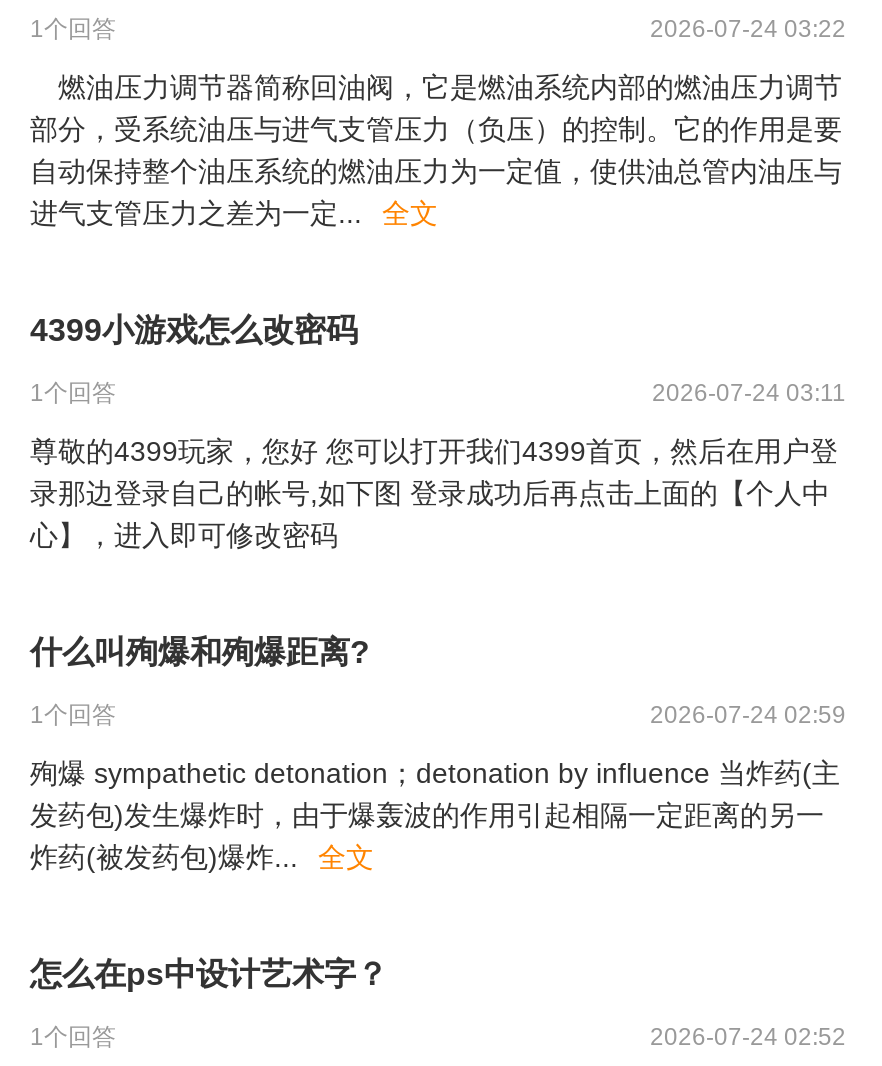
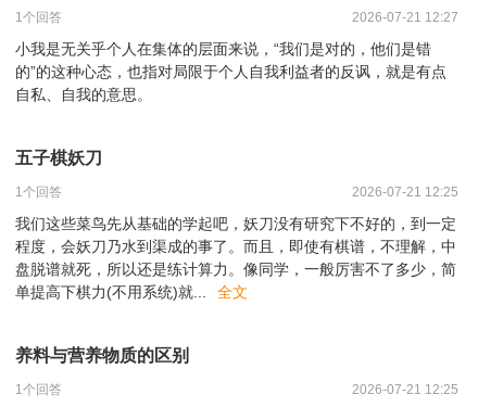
[650,15,846,43] 2026-07-24 03:22 -> [352,10,458,25] 2026-07-21 12:27
[30,71,842,229] 燃油压力调节器简称回油阀，它是燃油系统内部的燃油压力调节 | 部分，受系统油压与进气支管压力（负压）的控制。它的作用是要 | 自动保持整个油压系统的燃油压力为一定值，使供油总管内油压与 | 进气支管压力之差为一定... | 全文 -> [15,40,446,103] 小我是无关乎个人在集体的层面来说，“我们是对的，他们是错 | 的”的这种心态，也指对局限于个人自我利益者的反讽，就是有点 | 自私、自我的意思。
[30,313,358,347] 4399小游戏怎么改密码 -> [15,149,102,167] 五子棋妖刀
[30,379,846,873] 2026-07-24 03:11 | 尊敬的4399玩家，您好 您可以打开我们4399首页，然后在用户登 | 录那边登录自己的帐号,如下图 登录成功后再点击上面的【个人中 | 心】，进入即可修改密码 | 什么叫殉爆和殉爆距离? | 1个回答 | 2026-07-24 02:59 | 殉爆 sympathetic detonation；detonation by influence 当炸药(主 | 发药包)发生爆炸时，由于爆轰波的作用引起相隔一定距离的另一 | 炸药(被发药包)爆炸... -> [15,185,458,301] 2026-07-21 12:25 | 我们这些菜鸟先从基础的学起吧，妖刀没有研究下不好的，到一定 | 程度，会妖刀乃水到渠成的事了。而且，即使有棋谱，不理解，中 | 盘脱谱就死，所以还是练计算力。像同学，一般厉害不了多少，简 | 单提高下棋力(不用系统)就...
[30,957,388,991] 怎么在ps中设计艺术字？ -> [15,346,189,365] 养料与营养物质的区别
[650,1023,846,1051] 2026-07-24 02:52 -> [352,382,458,397] 2026-07-21 12:25

